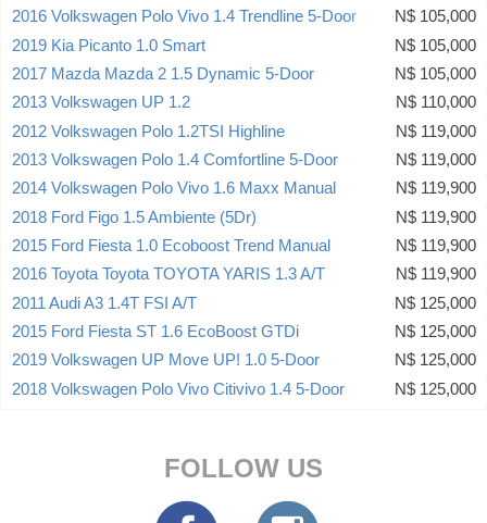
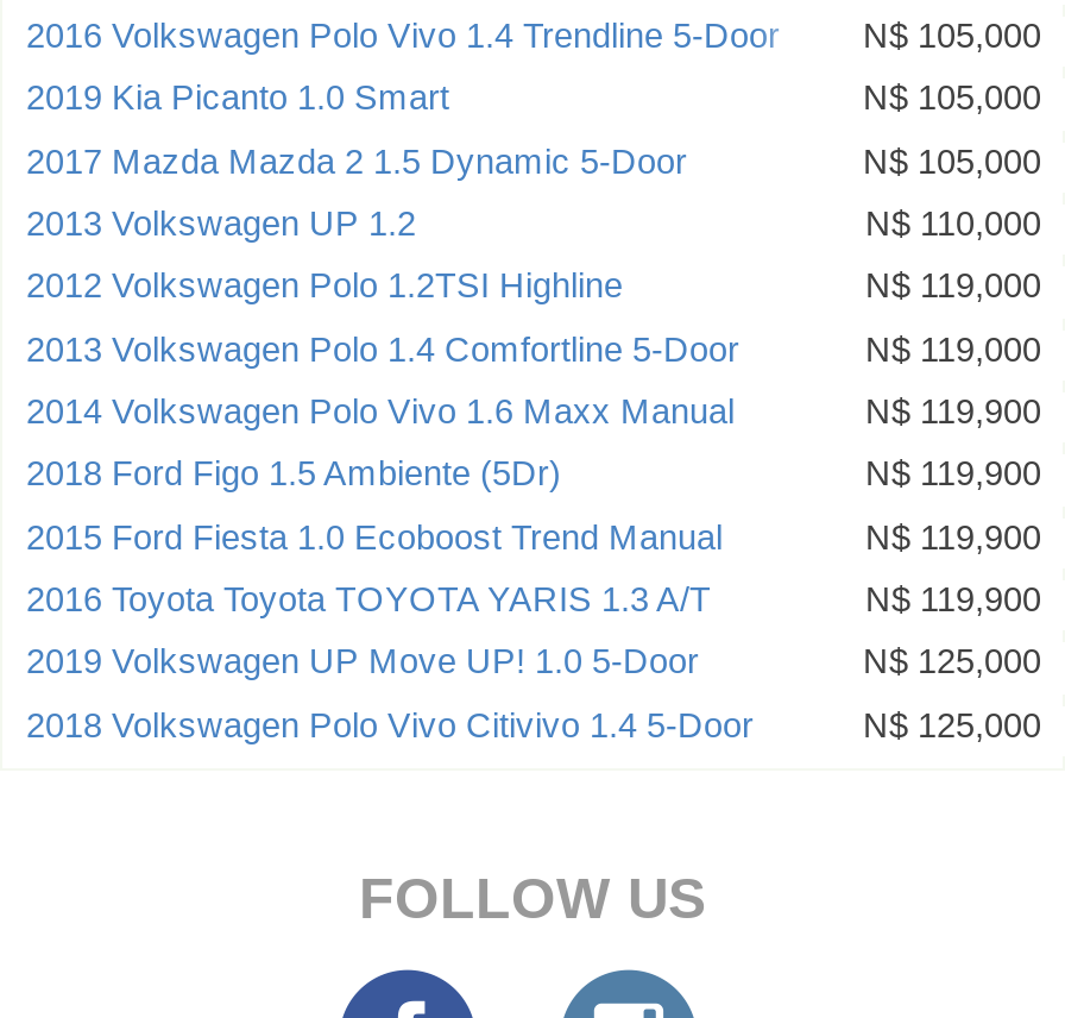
[12,294,476,340] 2011 Audi A3 1.4T FSI A/T | N$ 125,000 | 2015 Ford Fiesta ST 1.6 EcoBoost GTDi | N$ 125,000 -> none

